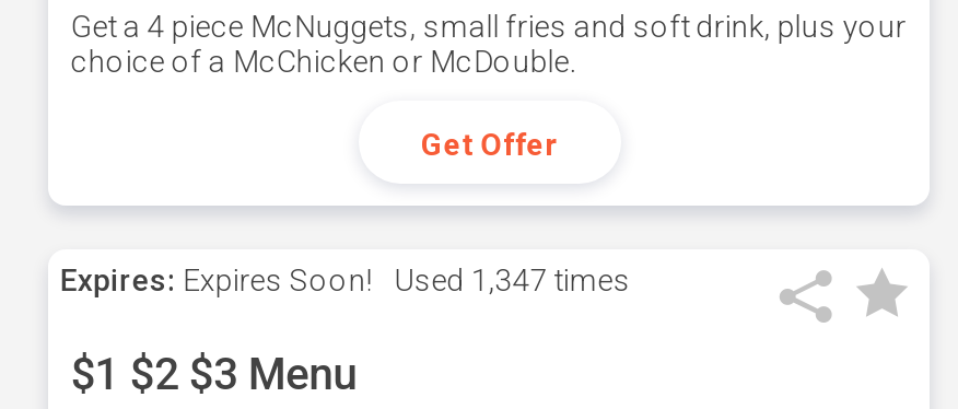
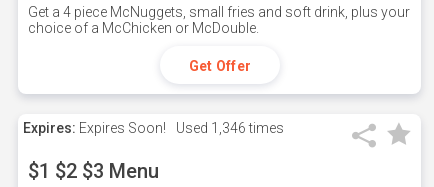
[60,262,631,297] Expires: Expires Soon! Used 1,347 times -> [23,120,284,136] Expires: Expires Soon! Used 1,346 times

